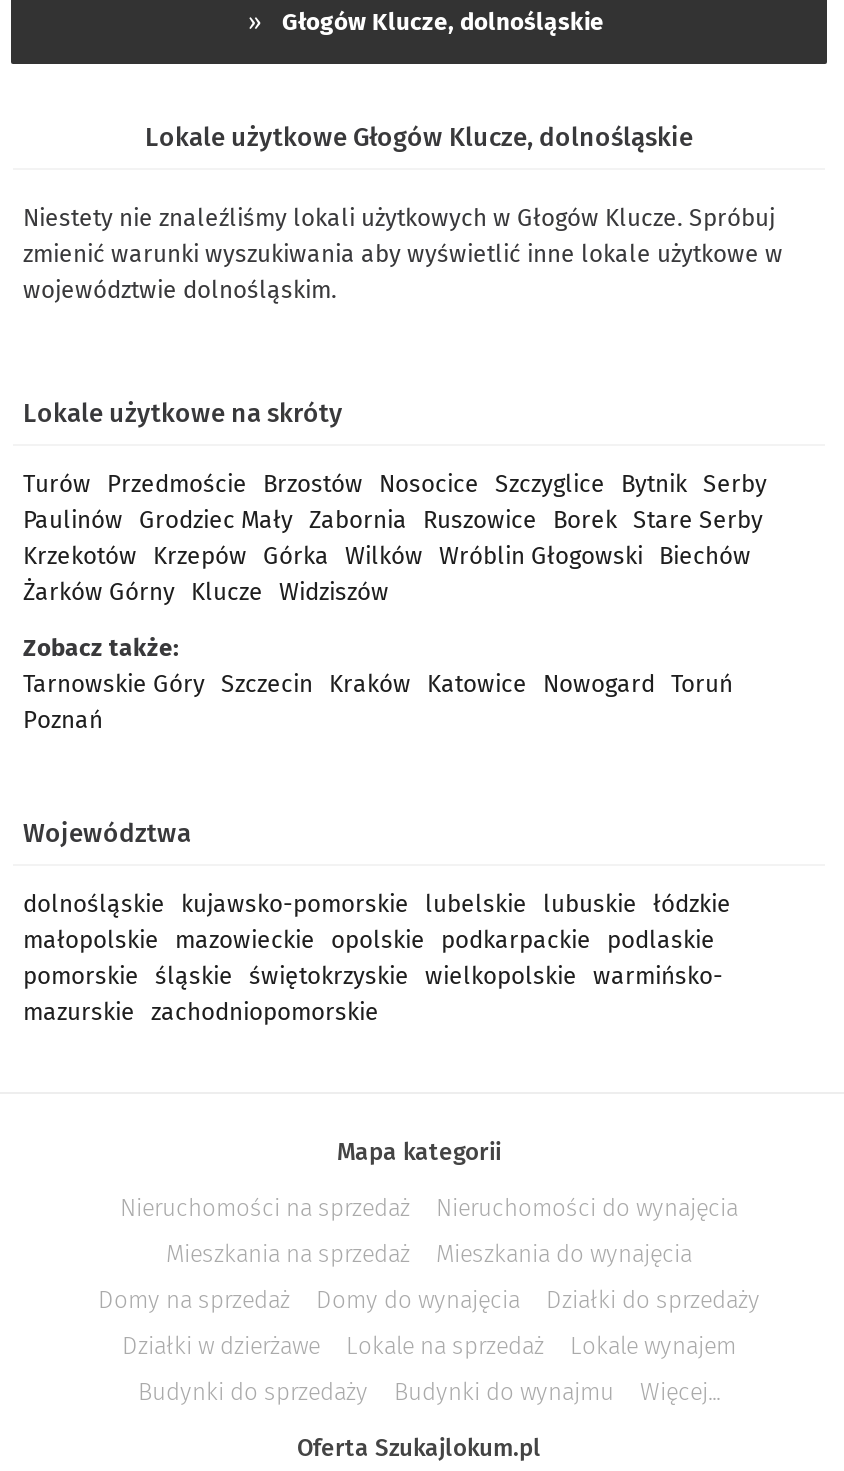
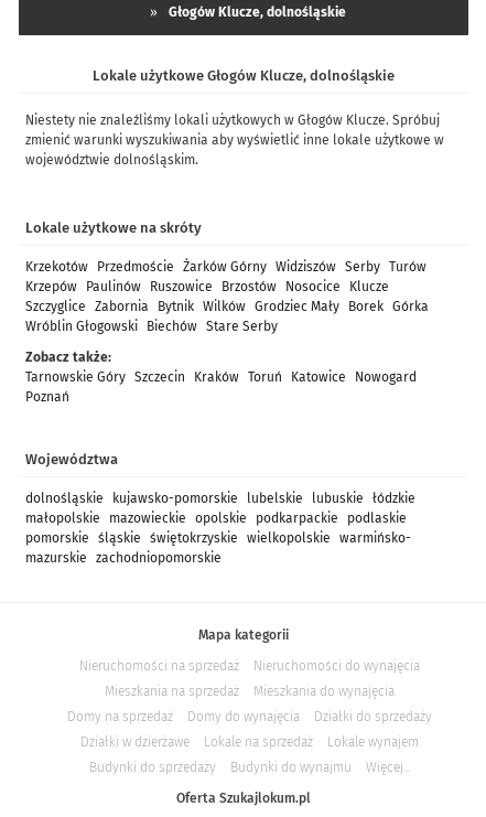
[23,470,767,606] Turów Przedmoście Brzostów Nosocice Szczyglice Bytnik Serby | Paulinów Grodziec Mały Zabornia Ruszowice Borek Stare Serby | Krzekotów Krzepów Górka Wilków Wróblin Głogowski Biechów | Żarków Górny Klucze Widziszów -> [25,259,429,334] Krzekotów Przedmoście Żarków Górny Widziszów Serby Turów | Krzepów Paulinów Ruszowice Brzostów Nosocice Klucze | Szczyglice Zabornia Bytnik Wilków Grodziec Mały Borek Górka | Wróblin Głogowski Biechów Stare Serby
[23,670,733,698] Tarnowskie Góry Szczecin Kraków Katowice Nowogard Toruń -> [25,369,417,385] Tarnowskie Góry Szczecin Kraków Toruń Katowice Nowogard

